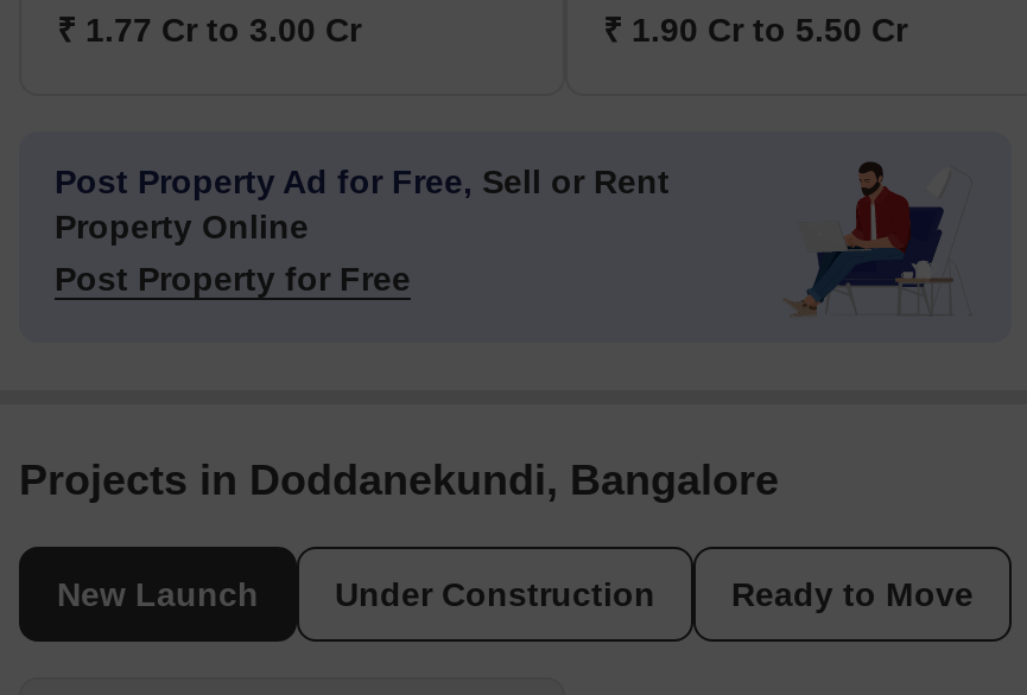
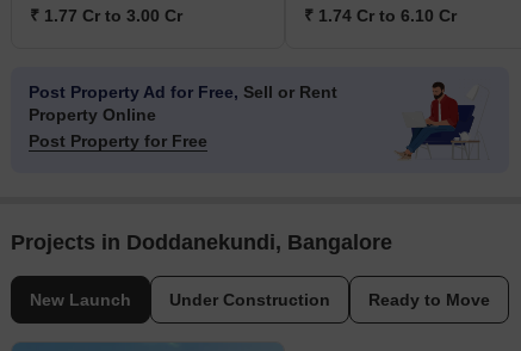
[603,12,907,50] ₹ 1.90 Cr to 5.50 Cr -> [304,6,457,26] ₹ 1.74 Cr to 6.10 Cr

